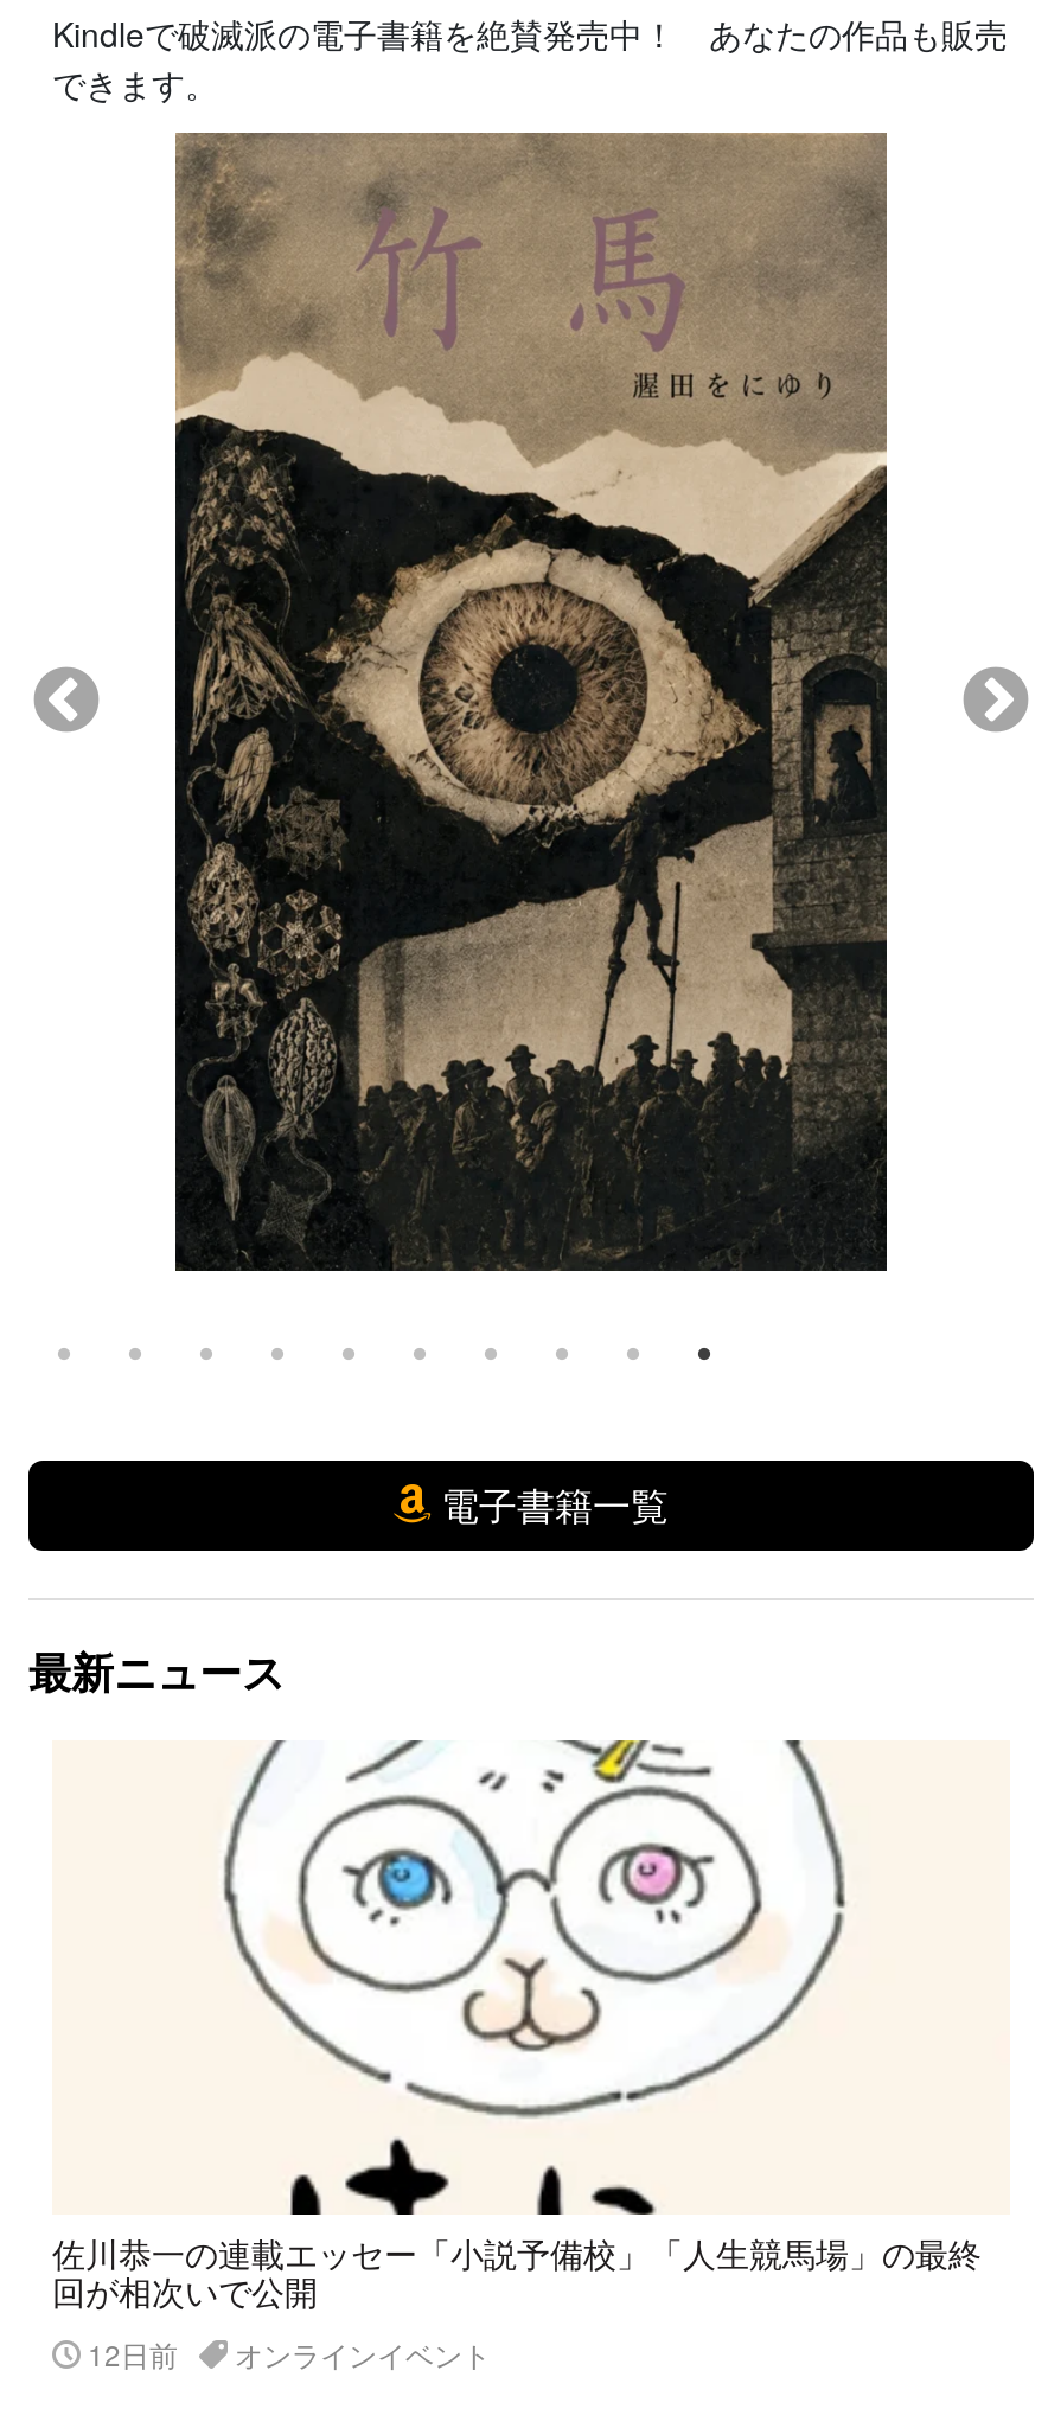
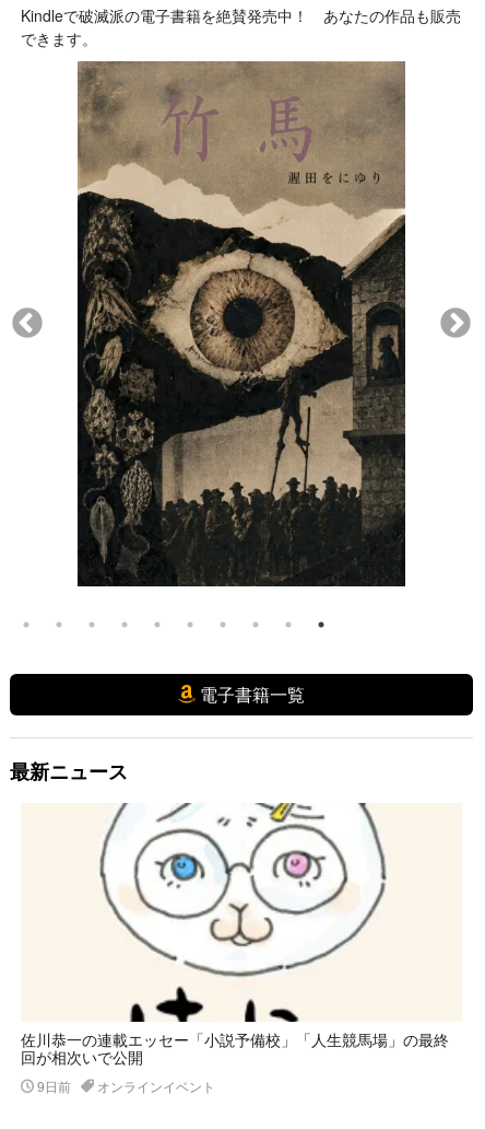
[81,2333,491,2374] 12日前 オンラインイベント -> [34,1077,215,1095] 9日前 オンラインイベント

